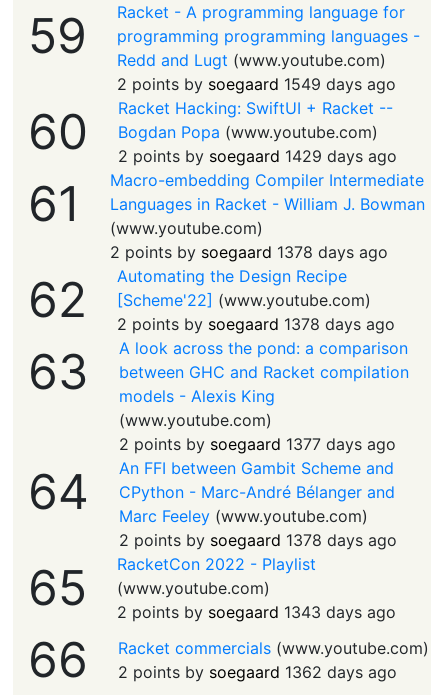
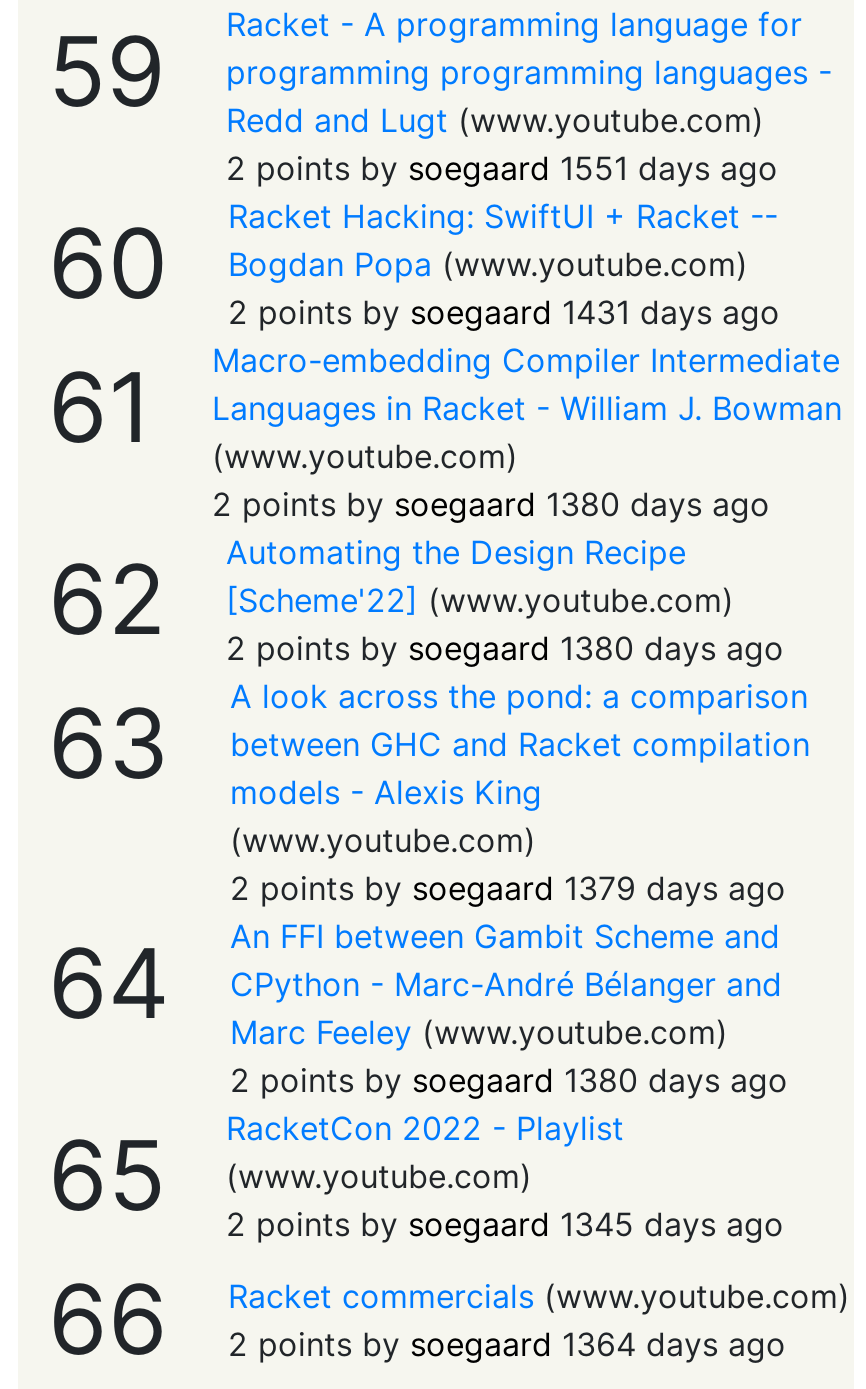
[117,74,396,94] 2 points by soegaard 1549 days ago -> [226,148,778,188] 2 points by soegaard 1551 days ago
[118,146,397,166] 2 points by soegaard 1429 days ago -> [228,292,780,332] 2 points by soegaard 1431 days ago
[110,242,388,262] 2 points by soegaard 1378 days ago -> [212,484,770,524] 2 points by soegaard 1380 days ago
[117,314,395,334] 2 points by soegaard 1378 days ago -> [226,628,784,668] 2 points by soegaard 1380 days ago
[119,434,396,454] 2 points by soegaard 1377 days ago -> [230,868,786,908] 2 points by soegaard 1379 days ago
[119,530,397,550] 2 points by soegaard 1378 days ago -> [230,1060,788,1100] 2 points by soegaard 1380 days ago
[117,602,396,622] 2 points by soegaard 1343 days ago -> [226,1204,784,1244] 2 points by soegaard 1345 days ago
[118,662,397,682] 2 points by soegaard 1362 days ago -> [228,1324,786,1364] 2 points by soegaard 1364 days ago

